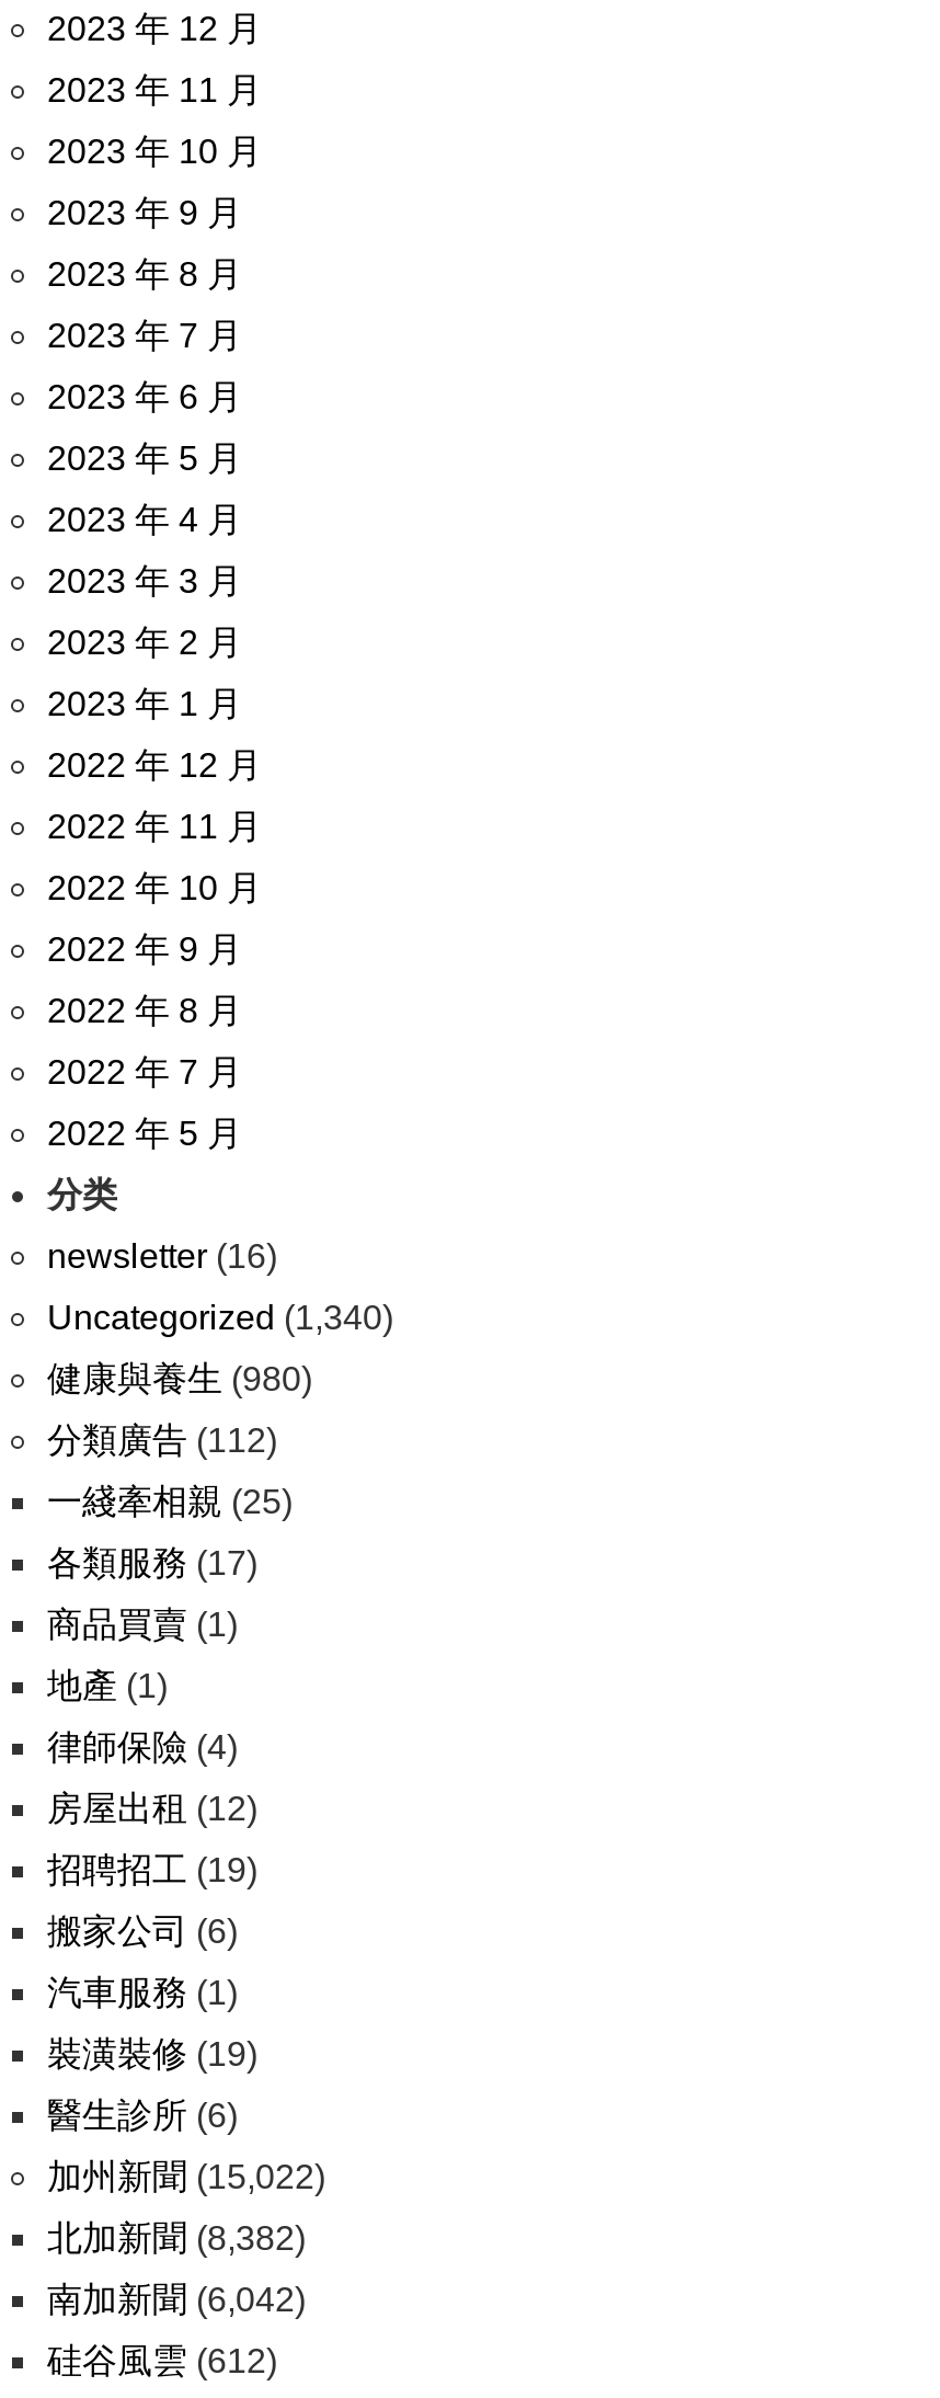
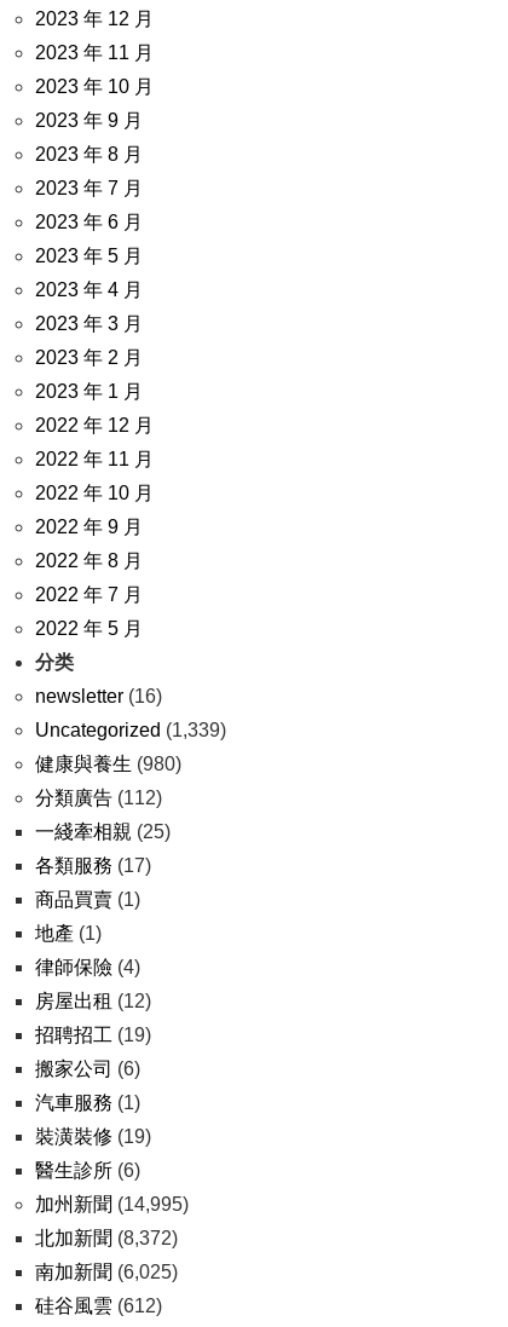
[47,1299,393,1336] Uncategorized (1,340) -> [35,720,226,740] Uncategorized (1,339)
[47,2158,325,2195] 加州新聞(15,022) -> [35,1194,189,1215] 加州新聞(14,995)
[47,2219,306,2257] 北加新聞(8,382) -> [35,1228,178,1248] 北加新聞(8,372)
[47,2281,306,2318] 南加新聞(6,042) -> [35,1262,178,1282] 南加新聞(6,025)

